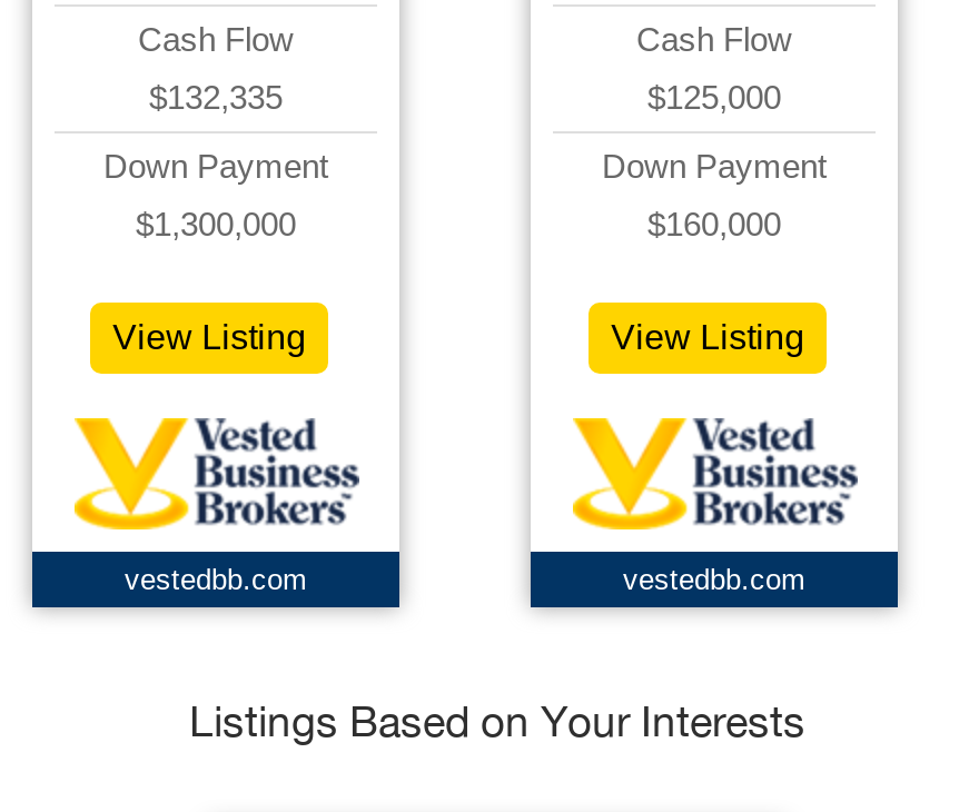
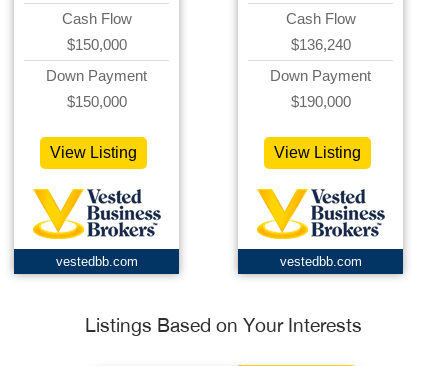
[149,78,283,116] $132,335 -> [66,36,126,53] $150,000
[647,78,781,116] $125,000 -> [290,36,350,53] $136,240
[136,205,296,242] $1,300,000 -> [66,93,126,110] $150,000
[647,205,781,242] $160,000 -> [290,93,350,110] $190,000

